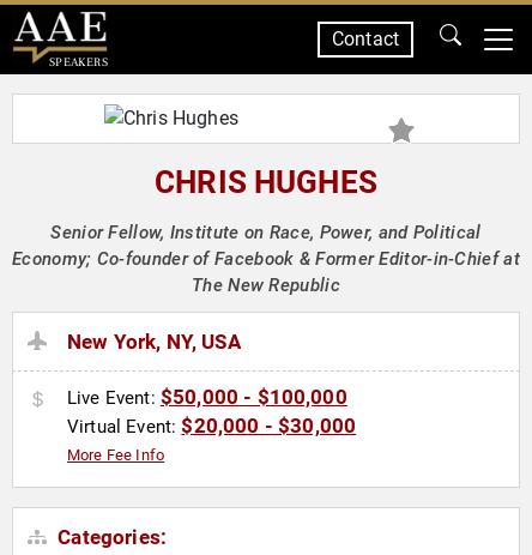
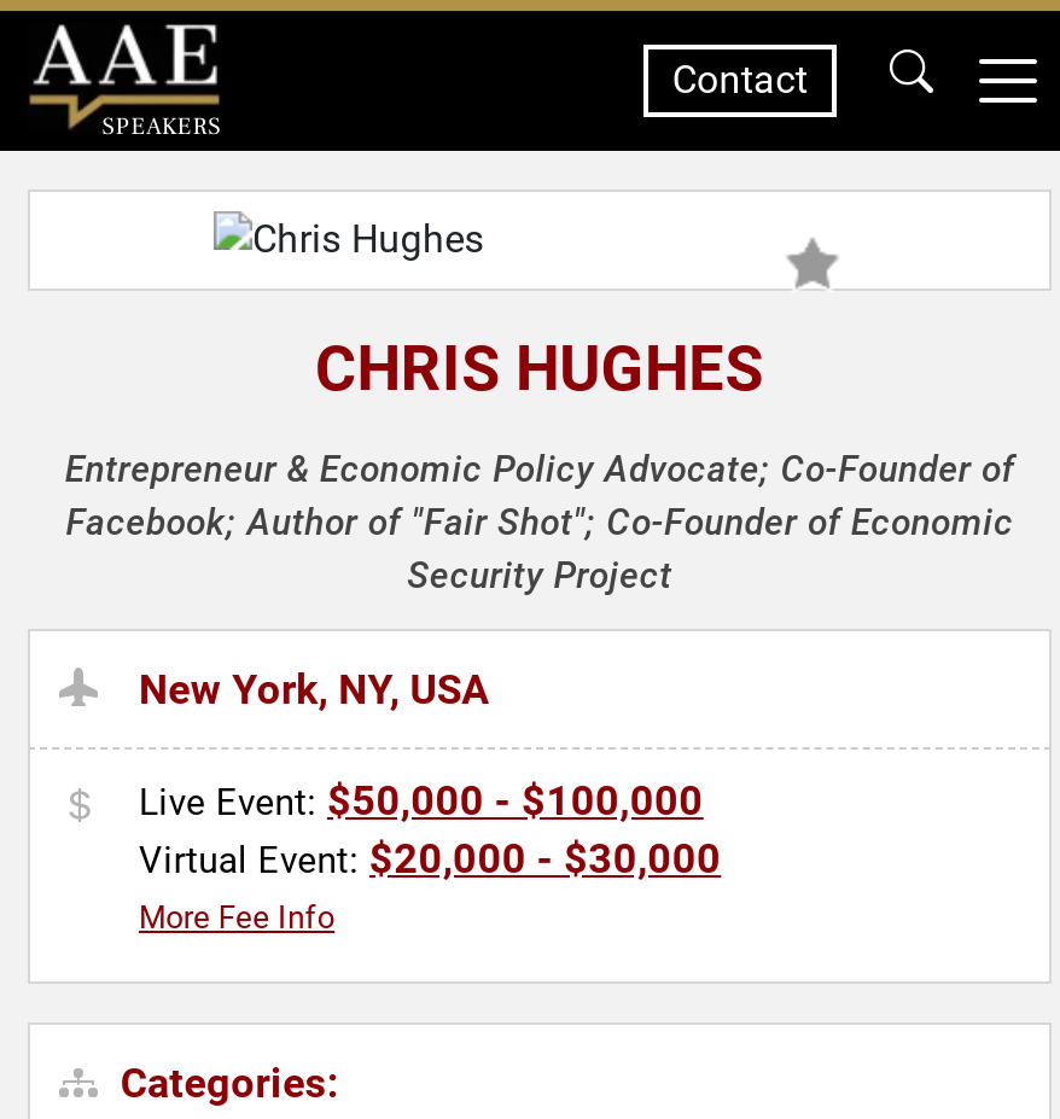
[12,222,520,296] Senior Fellow, Institute on Race, Power, and Political | Economy; Co-founder of Facebook & Former Editor-in-Chief at | The New Republic -> [65,448,1014,598] Entrepreneur & Economic Policy Advocate; Co-Founder of | Facebook; Author of "Fair Shot"; Co-Founder of Economic | Security Project

